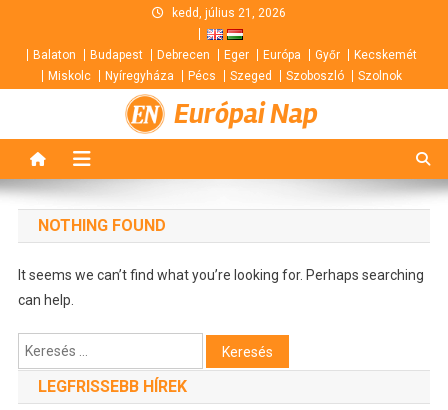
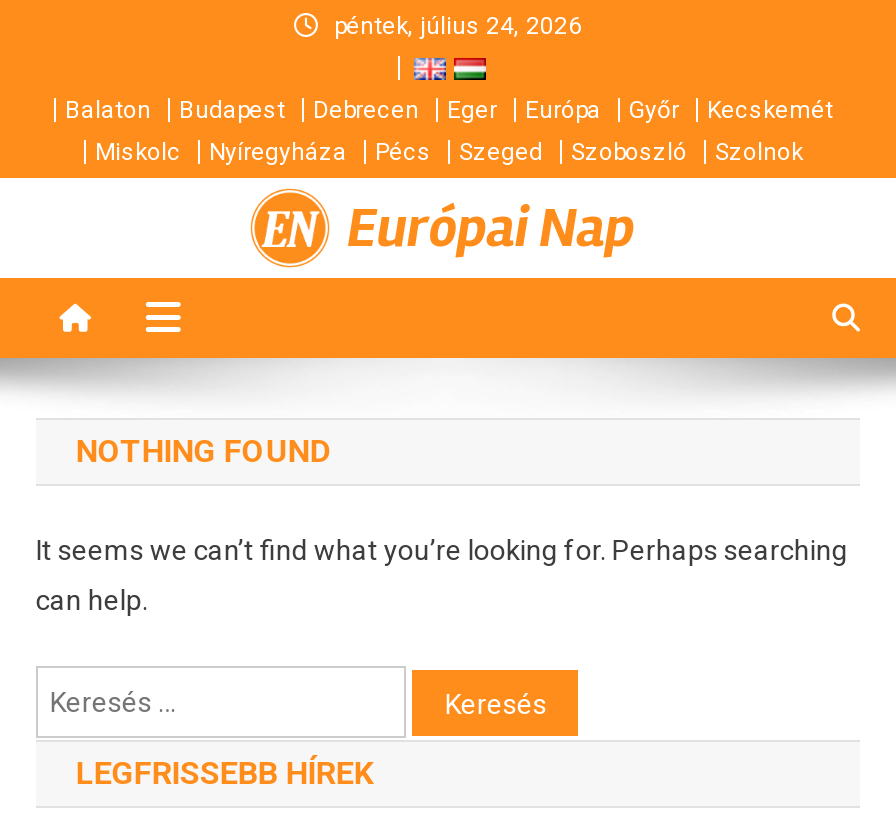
[172,6,286,20] kedd, július 21, 2026 -> [334,12,582,40] péntek, július 24, 2026

